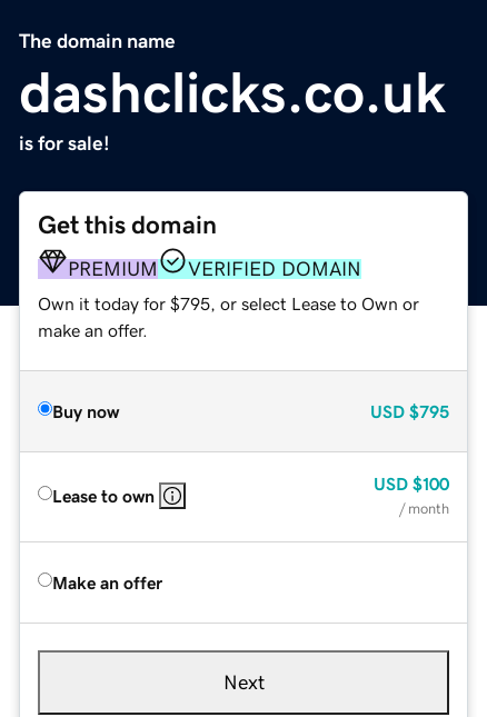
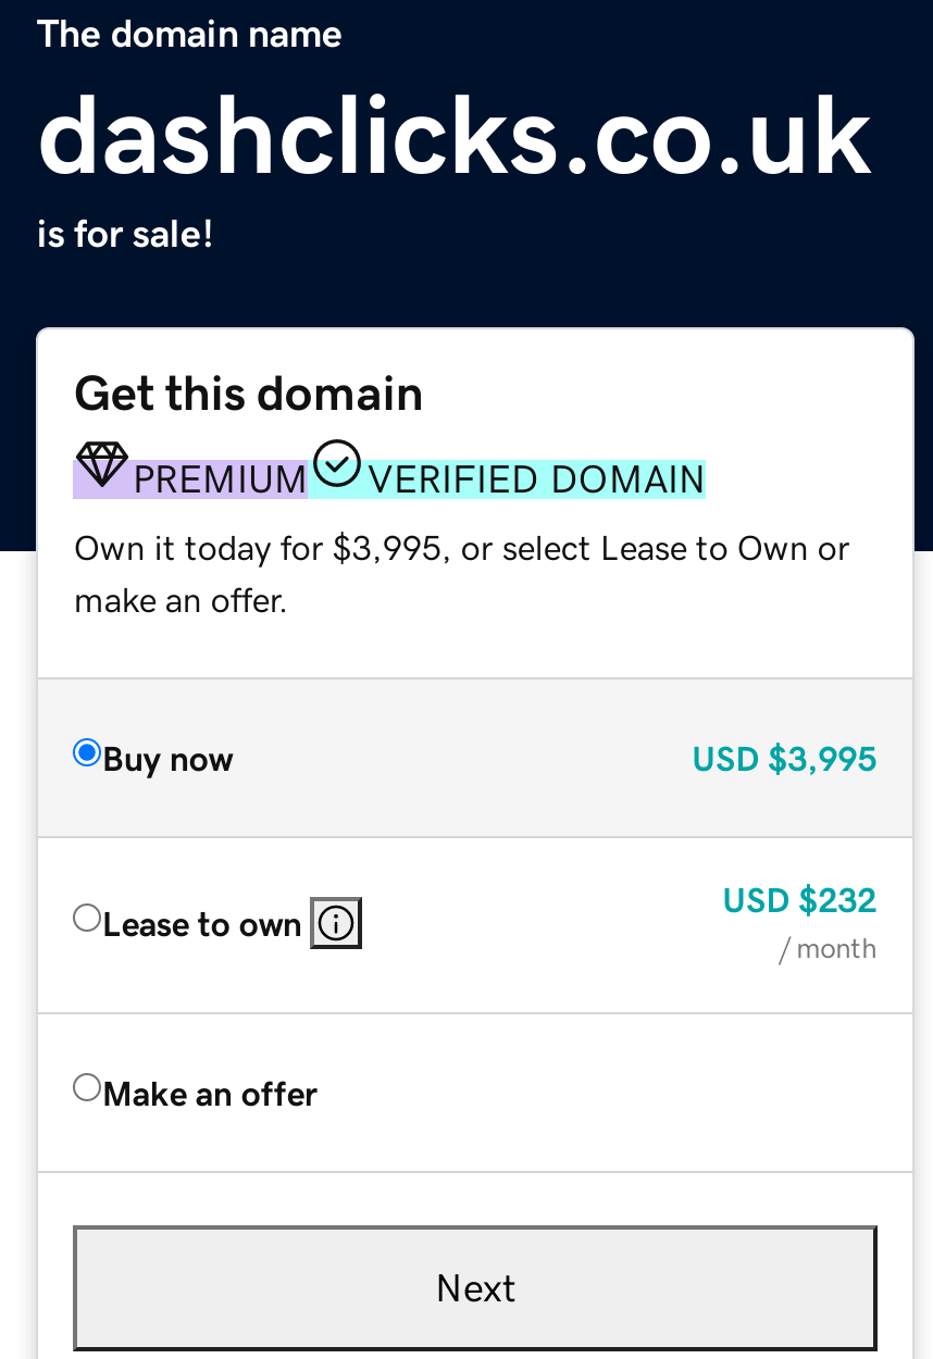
[38,294,420,312] Own it today for $795, or select Lease to Own or -> [74,529,850,563] Own it today for $3,995, or select Lease to Own or
[370,402,449,420] USD $795 -> [692,740,877,774] USD $3,995
[373,474,449,492] USD $100 -> [722,881,877,916] USD $232

